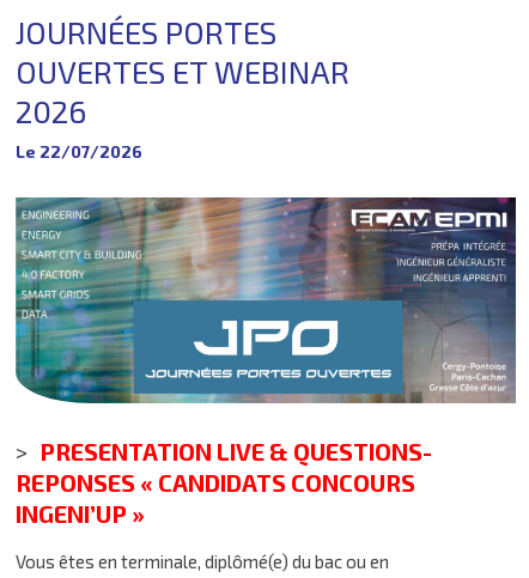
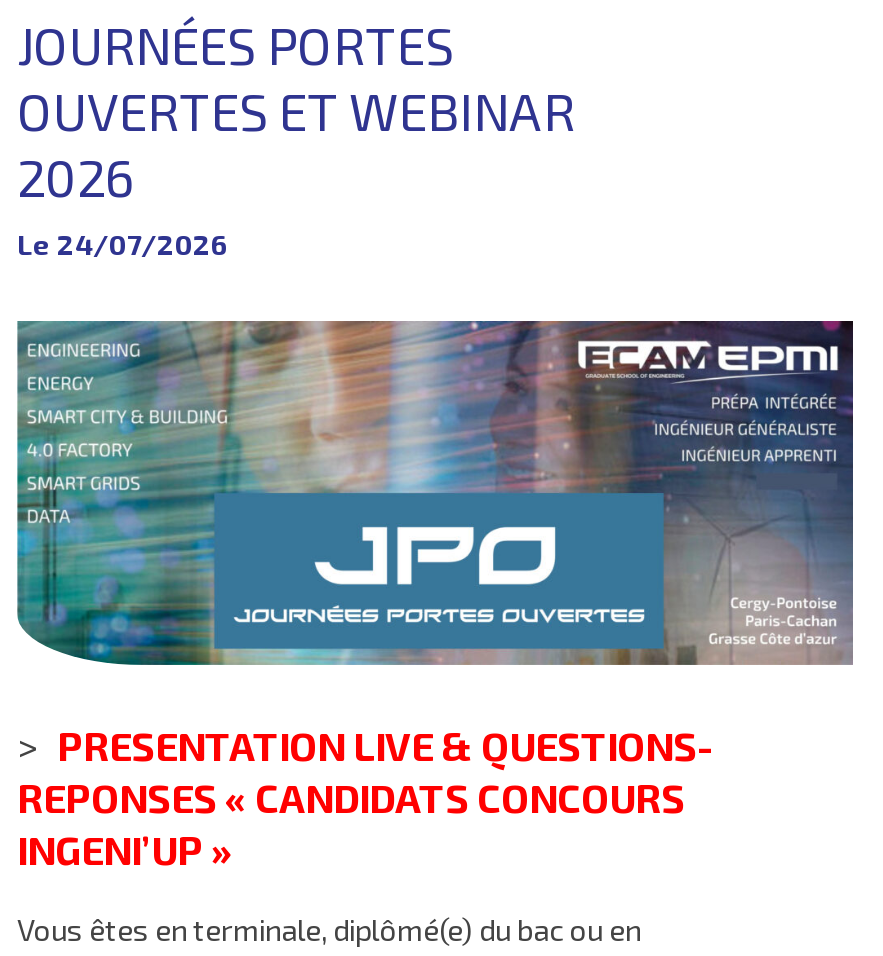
[16,141,142,162] Le 22/07/2026 -> [17,227,229,261] Le 24/07/2026

